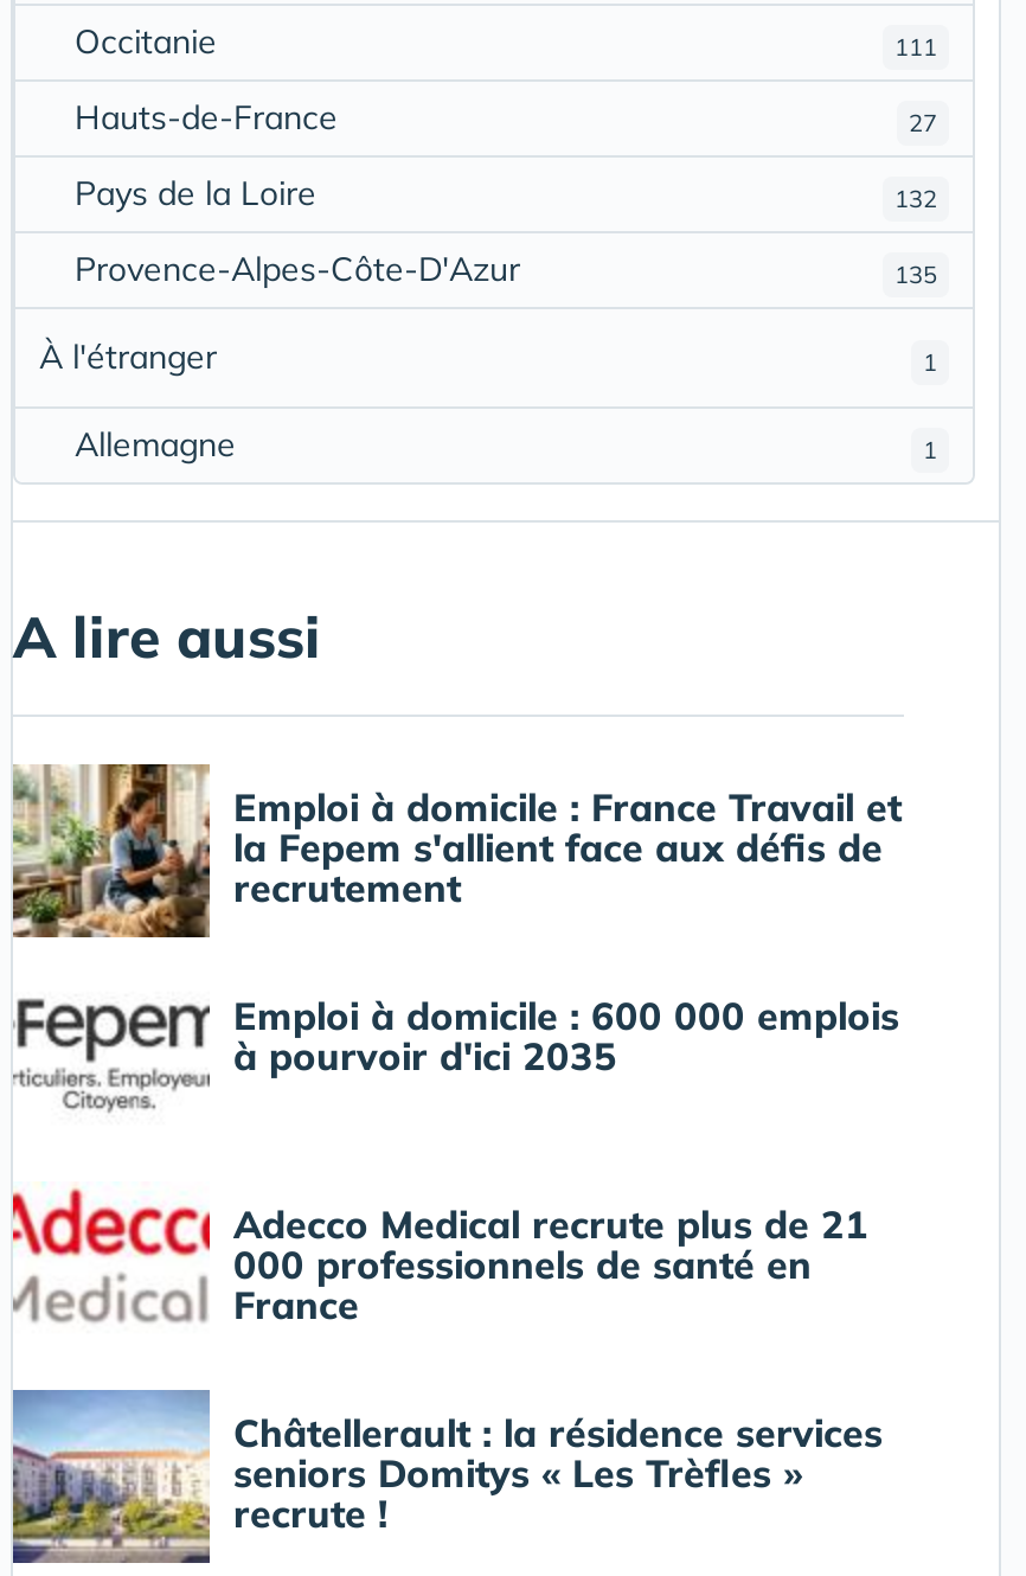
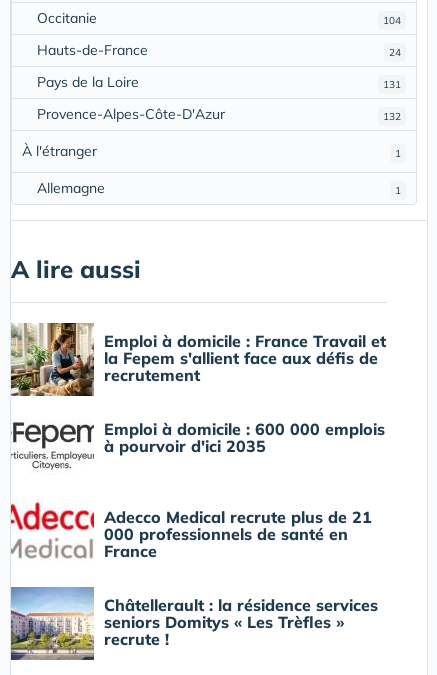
[894,32,937,62] 111 -> [383,14,401,27] 104
[909,107,937,138] 27 -> [389,46,401,59] 24
[894,183,937,214] 132 -> [383,78,401,91] 131
[894,259,937,290] 135 -> [383,110,401,123] 132

